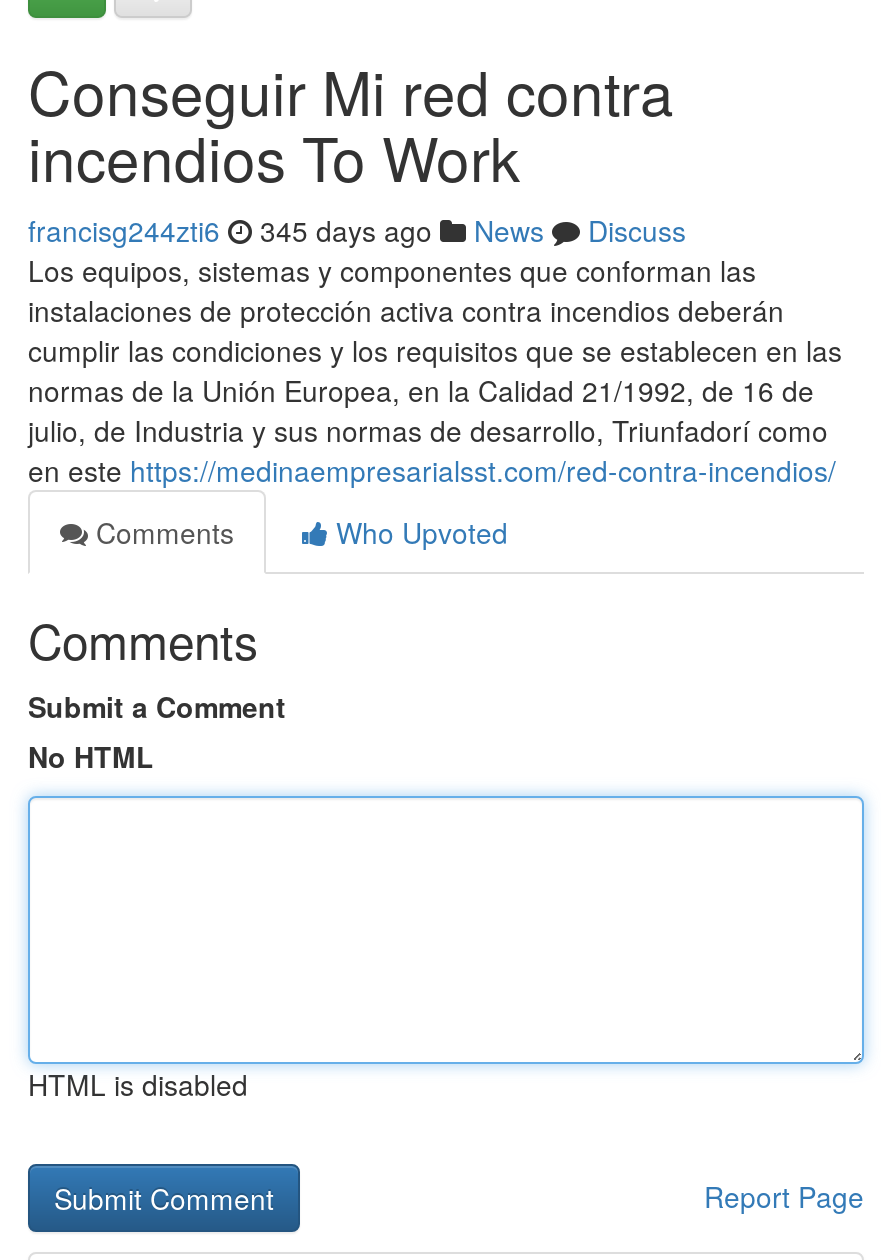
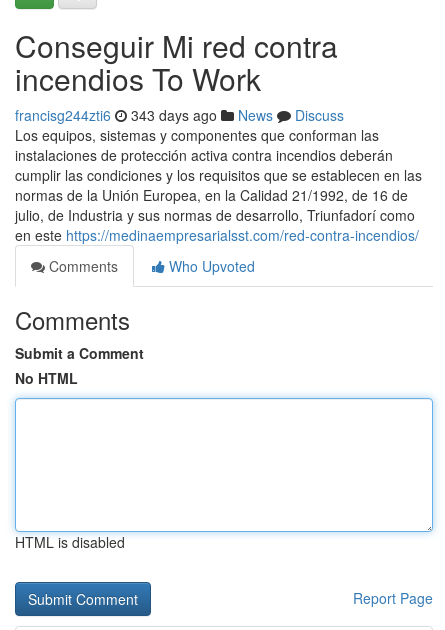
[28,210,686,250] francisg244zti6 345 days ago News Discuss -> [15,105,344,125] francisg244zti6 343 days ago News Discuss

